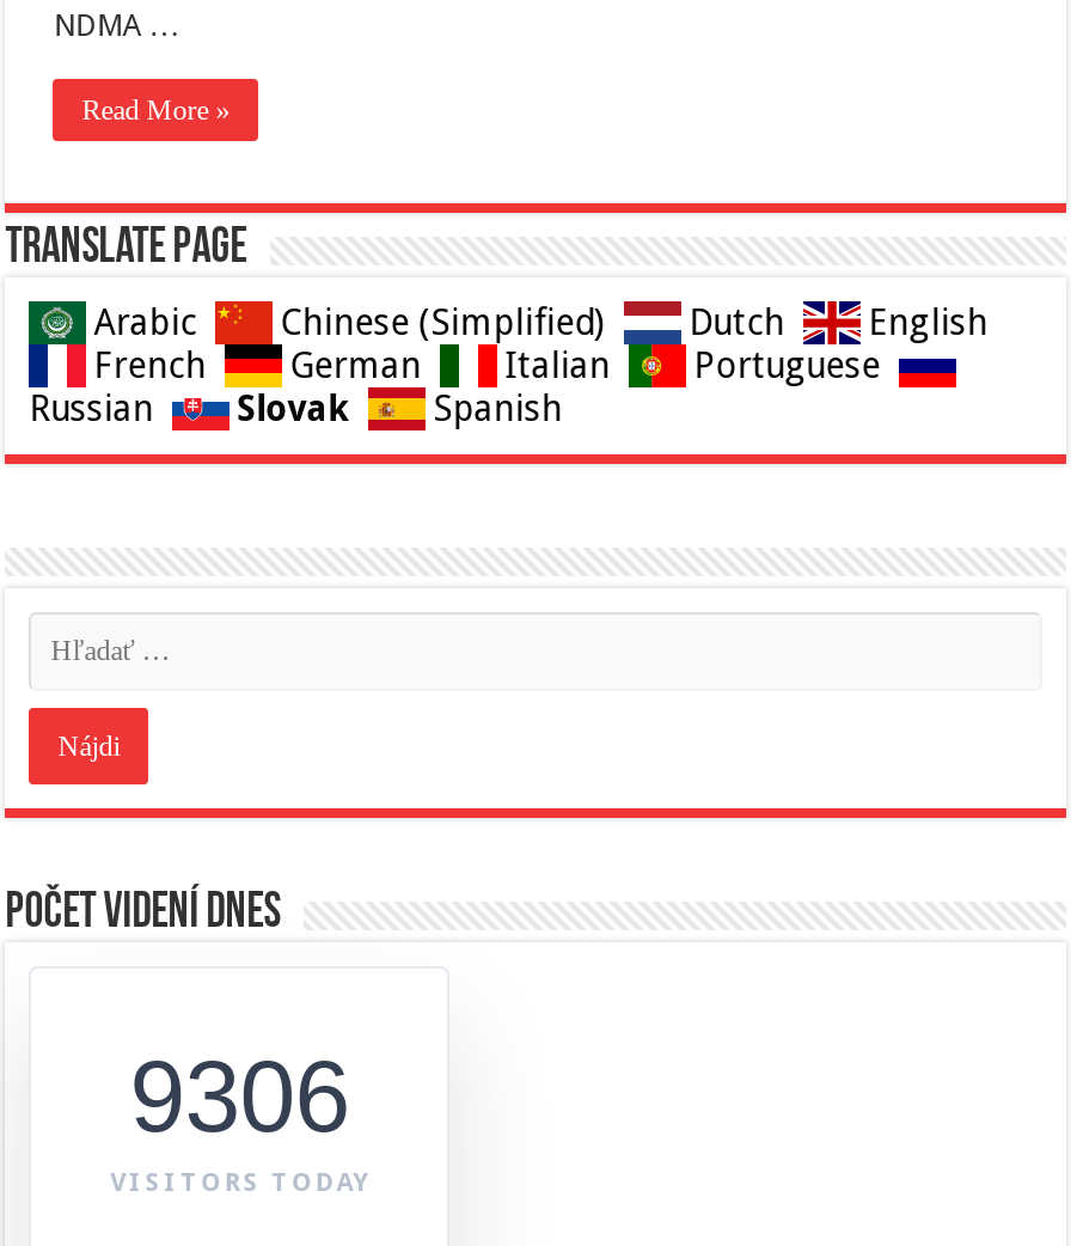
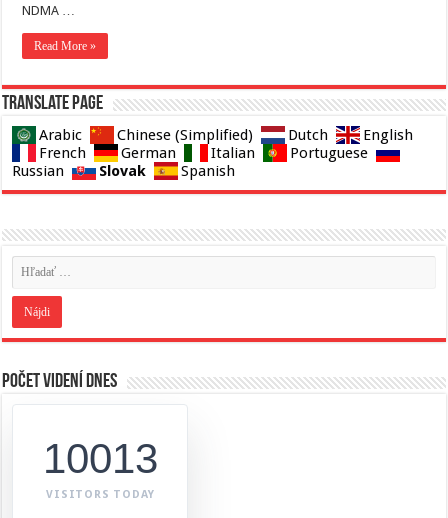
[130,1040,350,1152] 9306 -> [43,435,158,482] 10013

